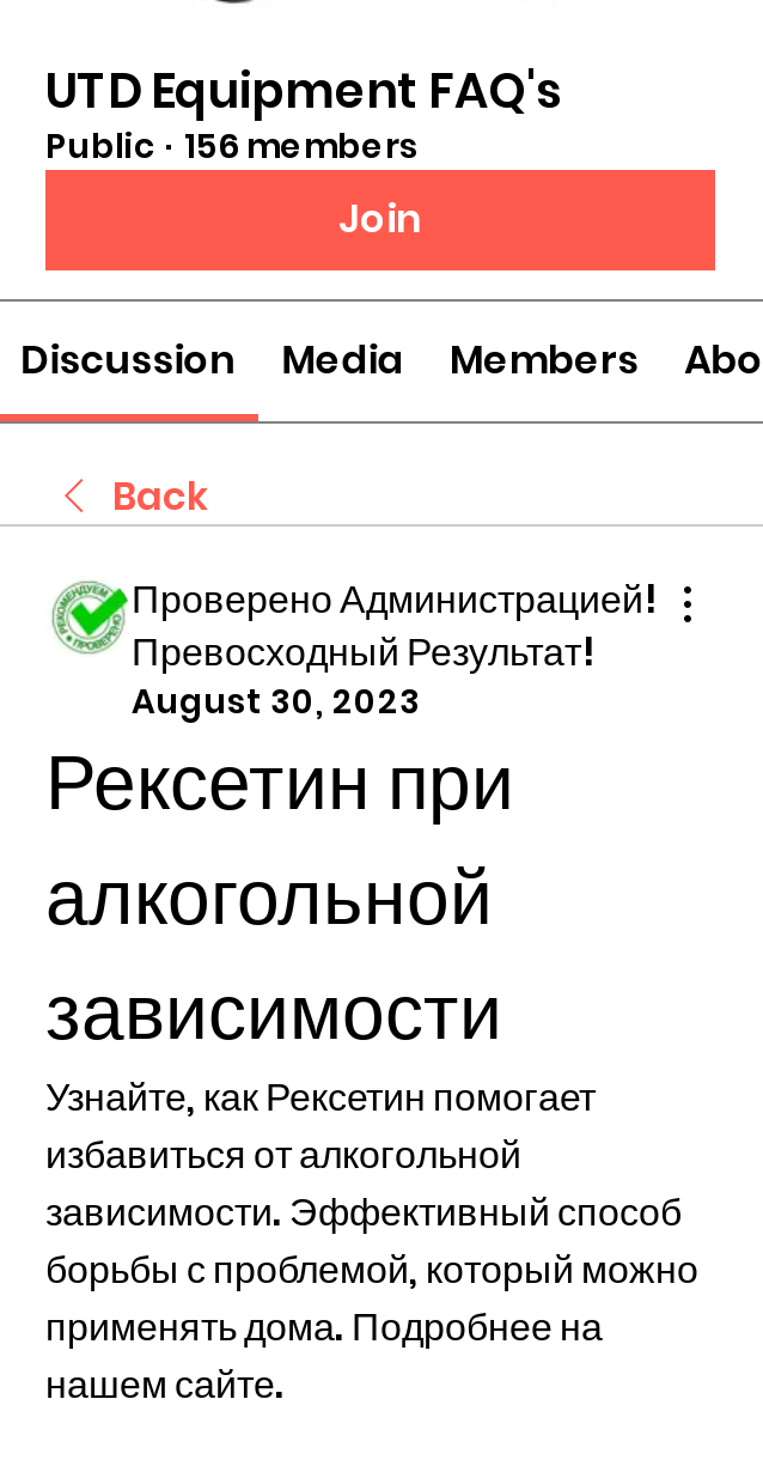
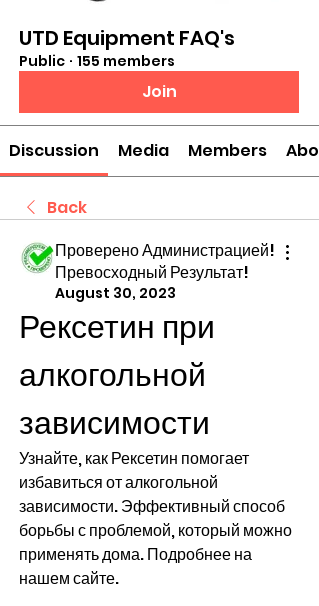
[45,122,419,170] Public · 156 members -> [19,51,175,71] Public · 155 members

